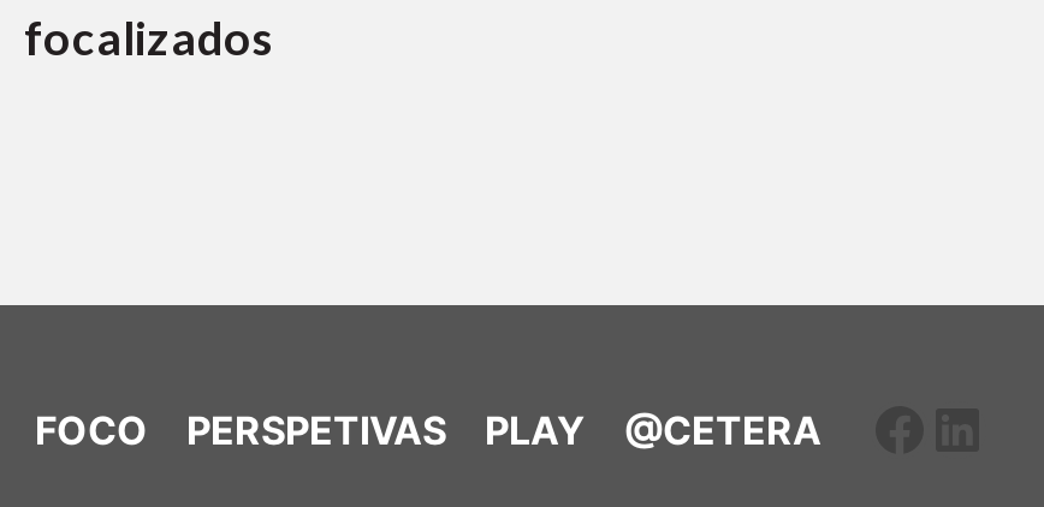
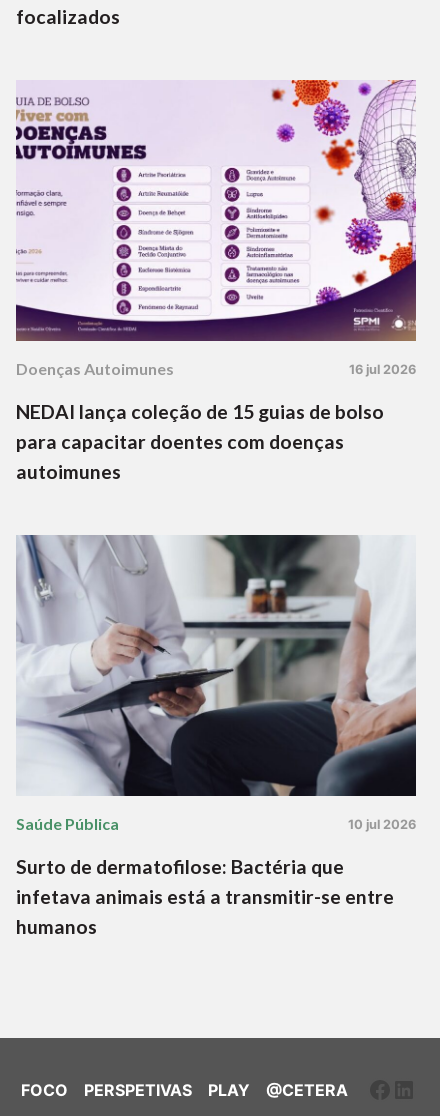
none -> [15,79,417,483] [image] | Doenças Autoimunes | 16 jul 2026 | NEDAI lança coleção de 15 guias de bolso | para capacitar doentes com doenças | autoimunes
none -> [16,534,417,938] [image] | Saúde Pública | 10 jul 2026 | Surto de dermatofilose: Bactéria que | infetava animais está a transmitir-se entre | humanos

